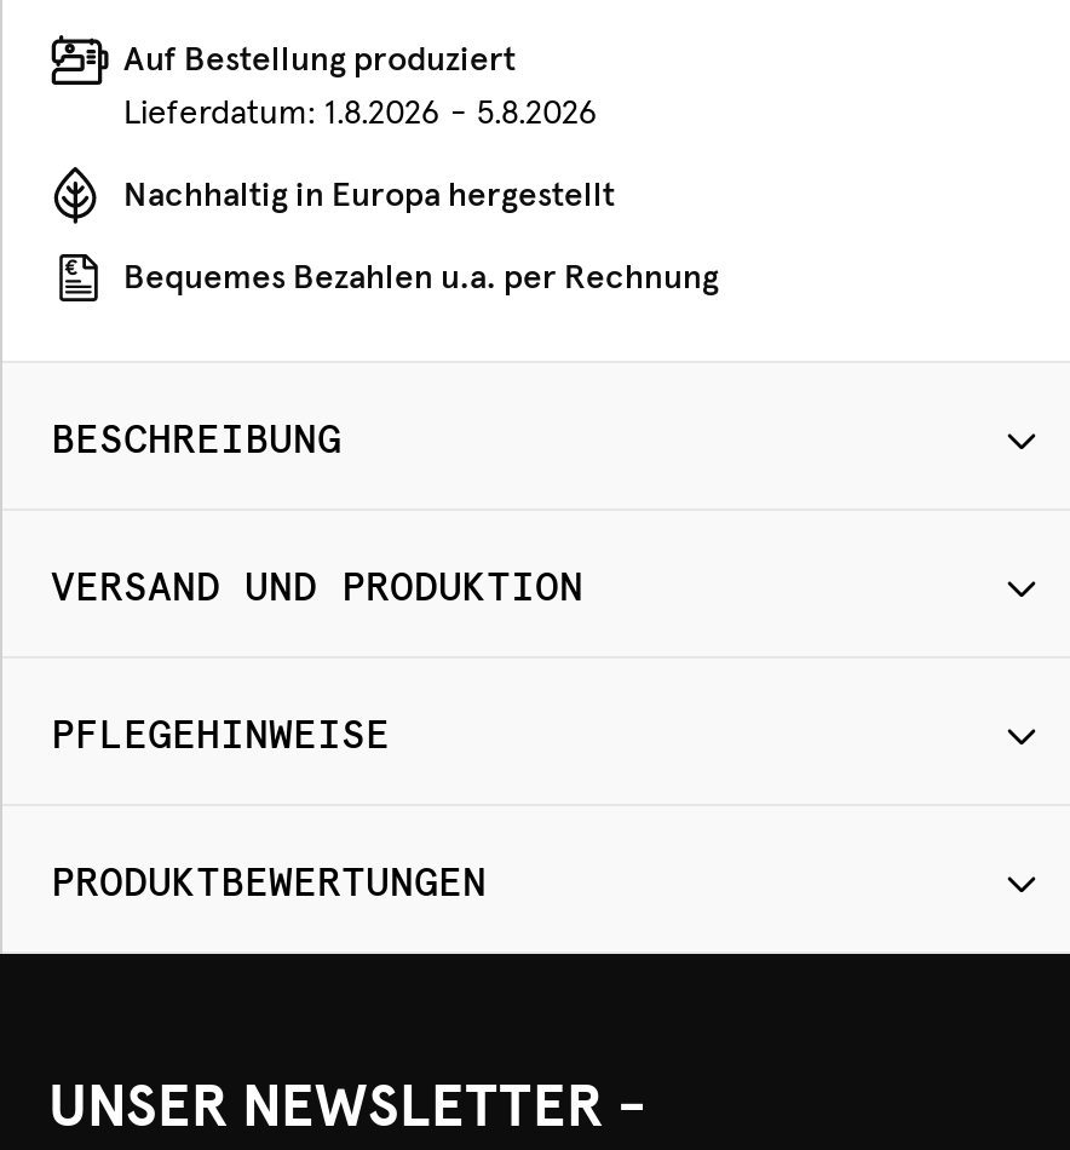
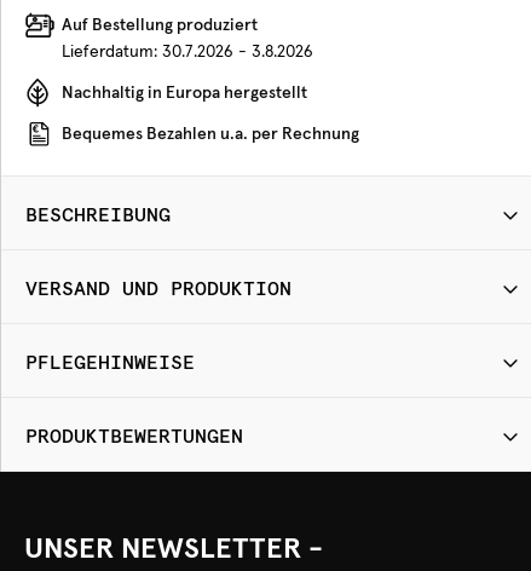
[123,97,598,131] Lieferdatum: 1.8.2026 - 5.8.2026 -> [62,44,313,60] Lieferdatum: 30.7.2026 - 3.8.2026

